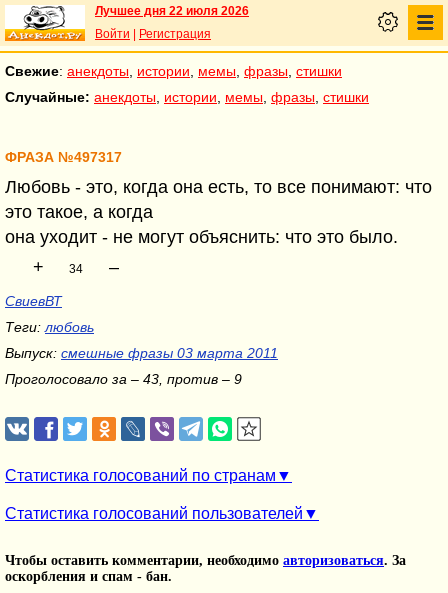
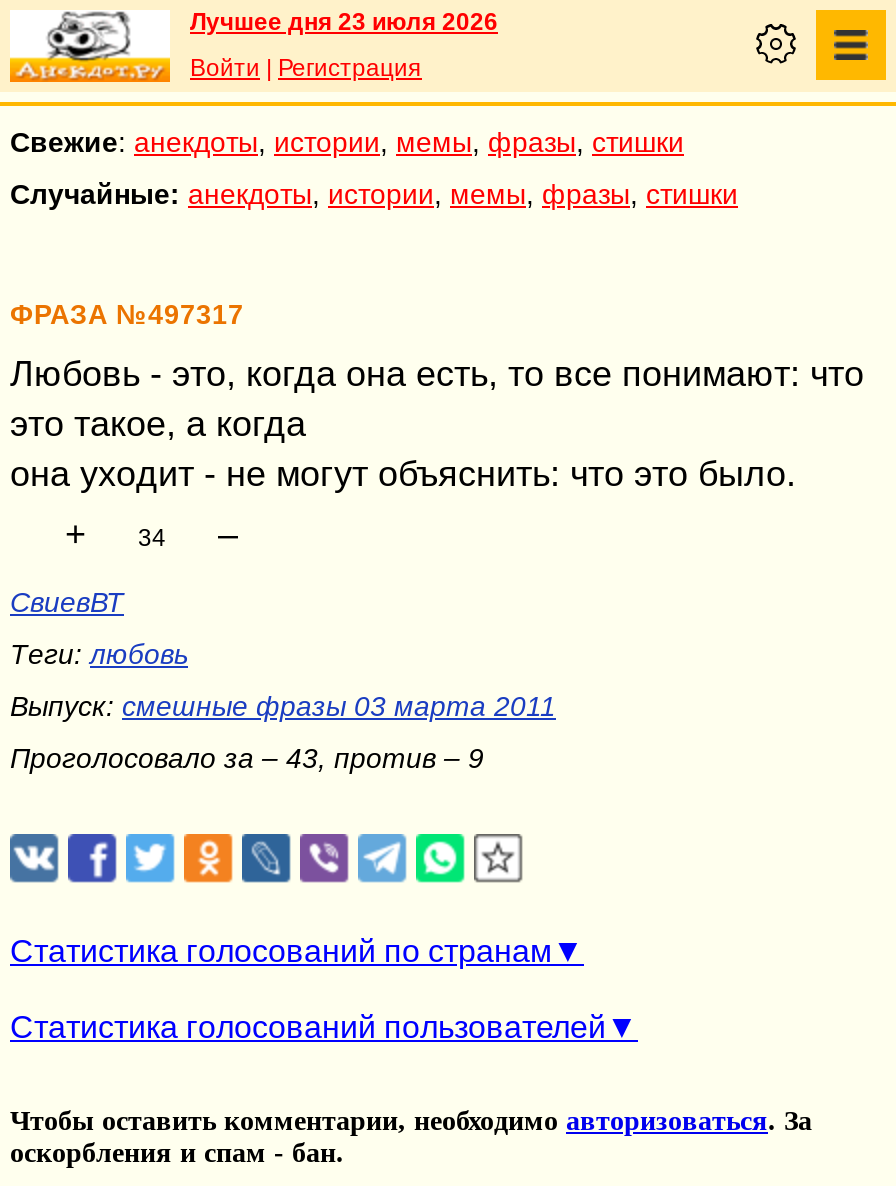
[95,4,249,18] Лучшее дня 22 июля 2026 -> [190,8,498,36] Лучшее дня 23 июля 2026

